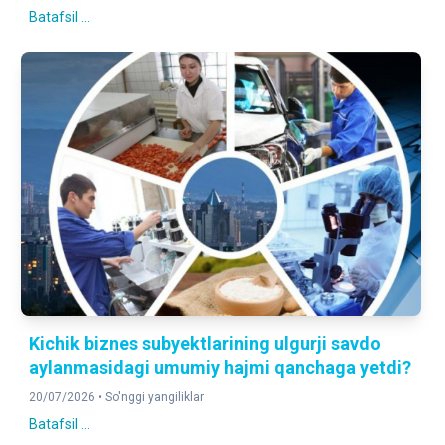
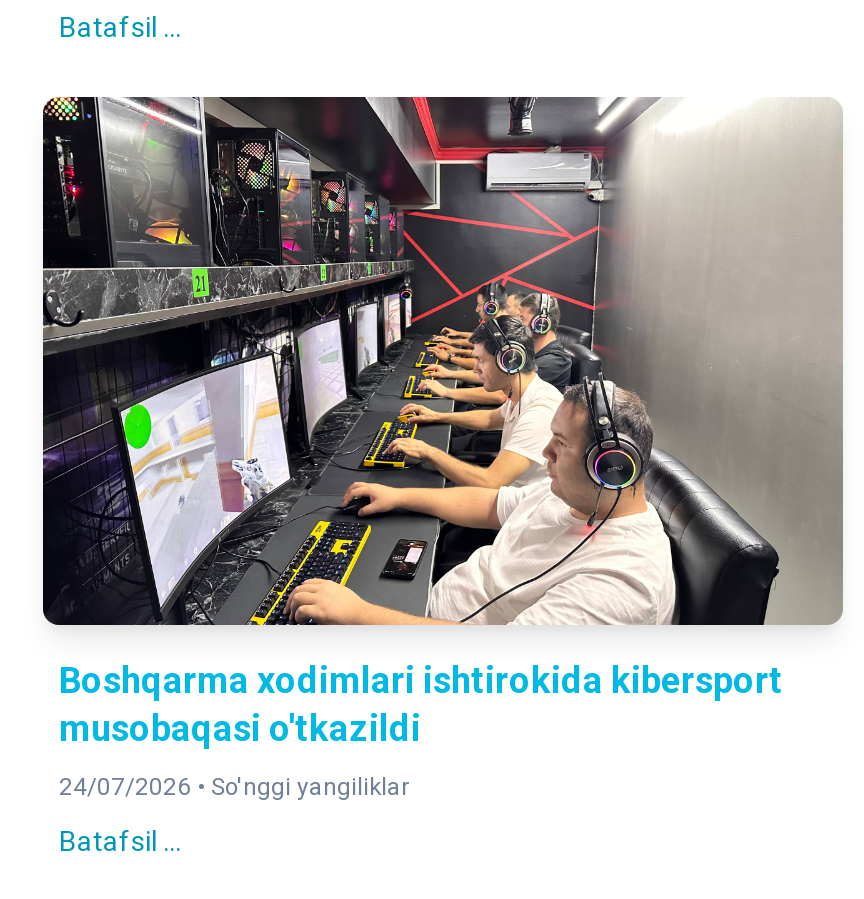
[20,51,422,378] [image] | Kichik biznes subyektlarining ulgurji savdo | aylanmasidagi umumiy hajmi qanchaga yetdi? -> [41,95,845,748] [image] | Boshqarma xodimlari ishtirokida kibersport | musobaqasi o'tkazildi
[29,390,204,404] 20/07/2026 • So'nggi yangiliklar -> [59,772,409,800] 24/07/2026 • So'nggi yangiliklar

